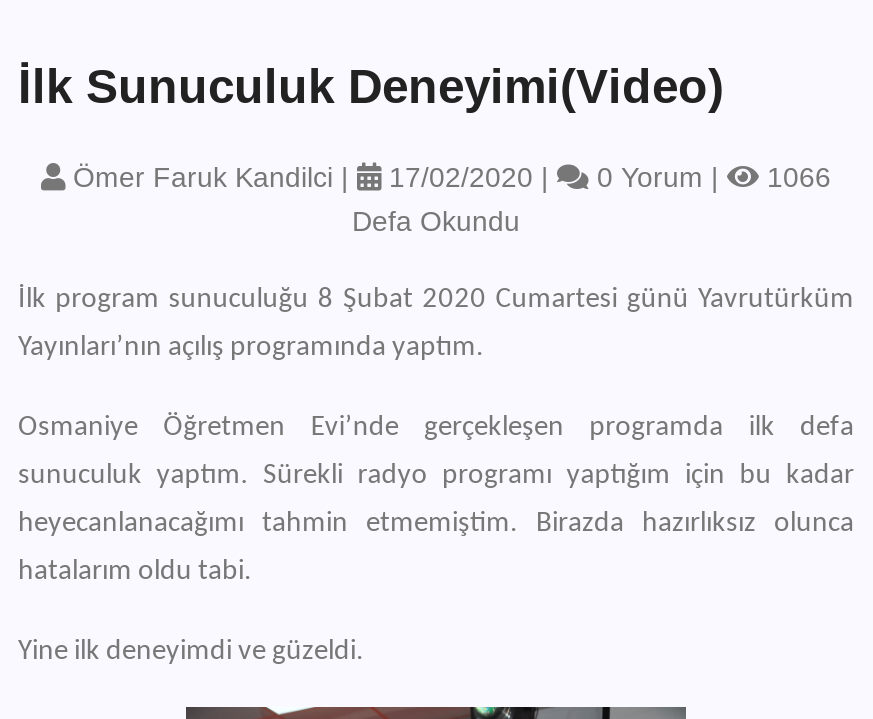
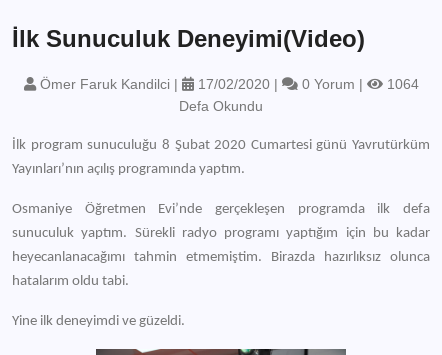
[759,161,831,193] 1066 -> [382,76,418,92] 1064

